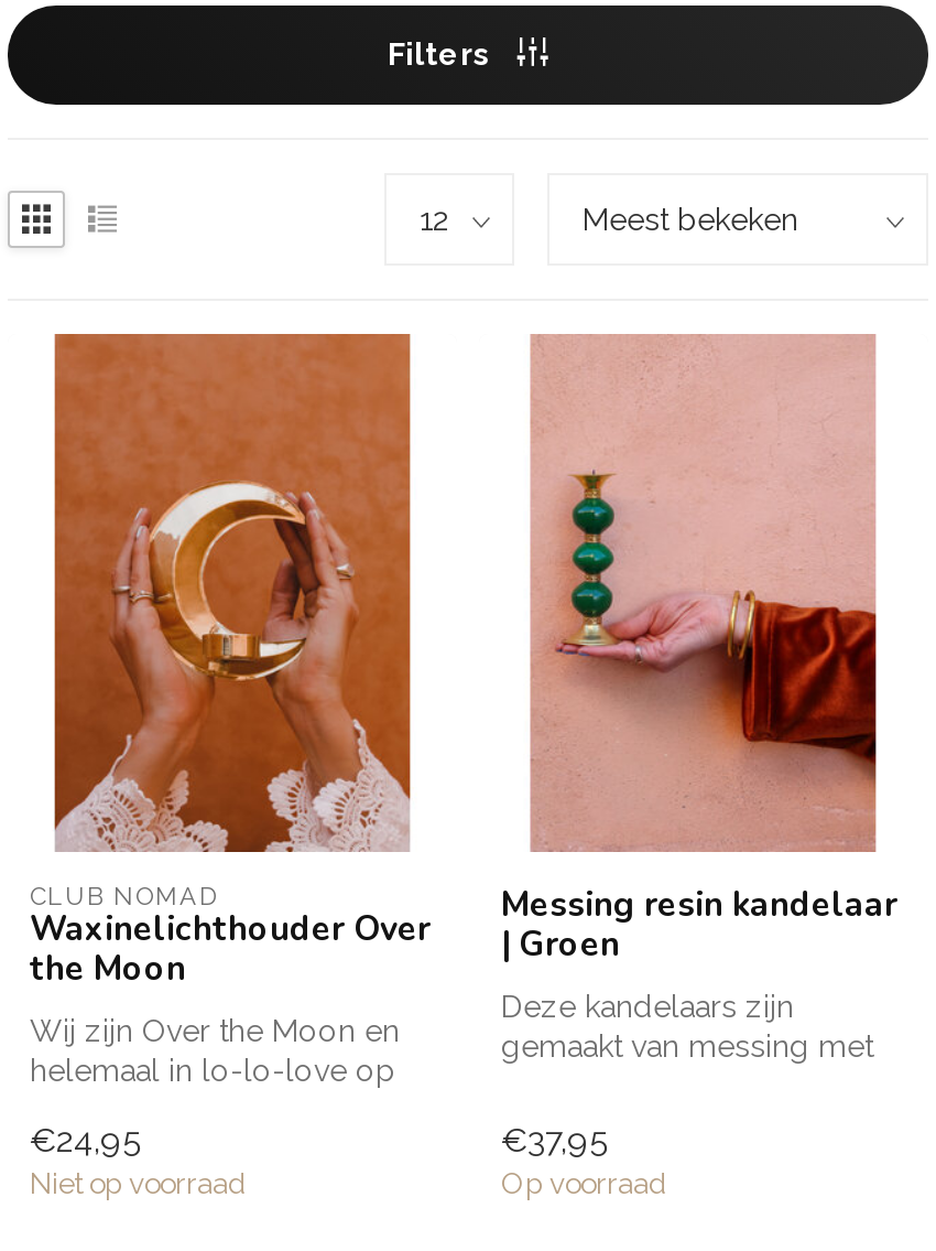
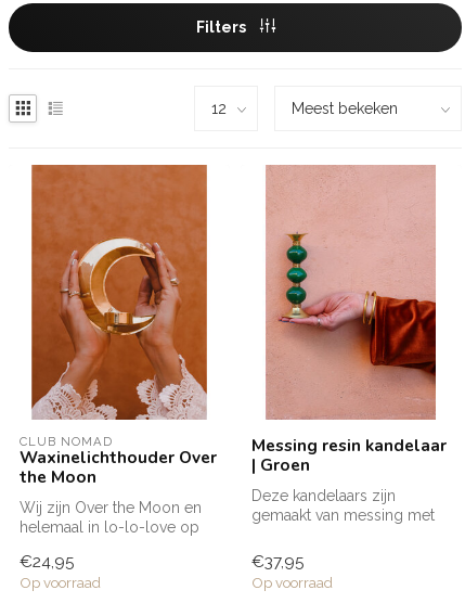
[30,1165,246,1200] Niet op voorraad -> [20,573,101,591] Op voorraad

